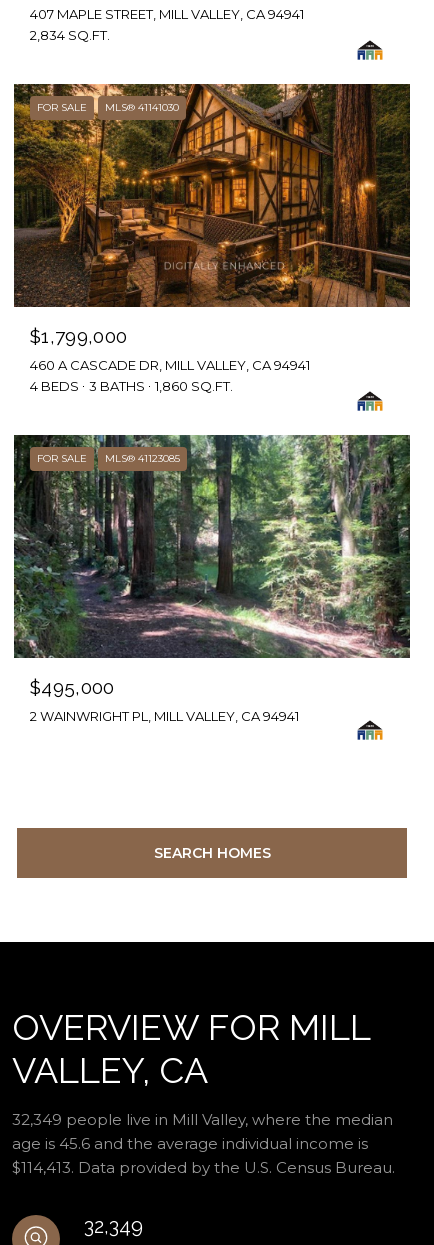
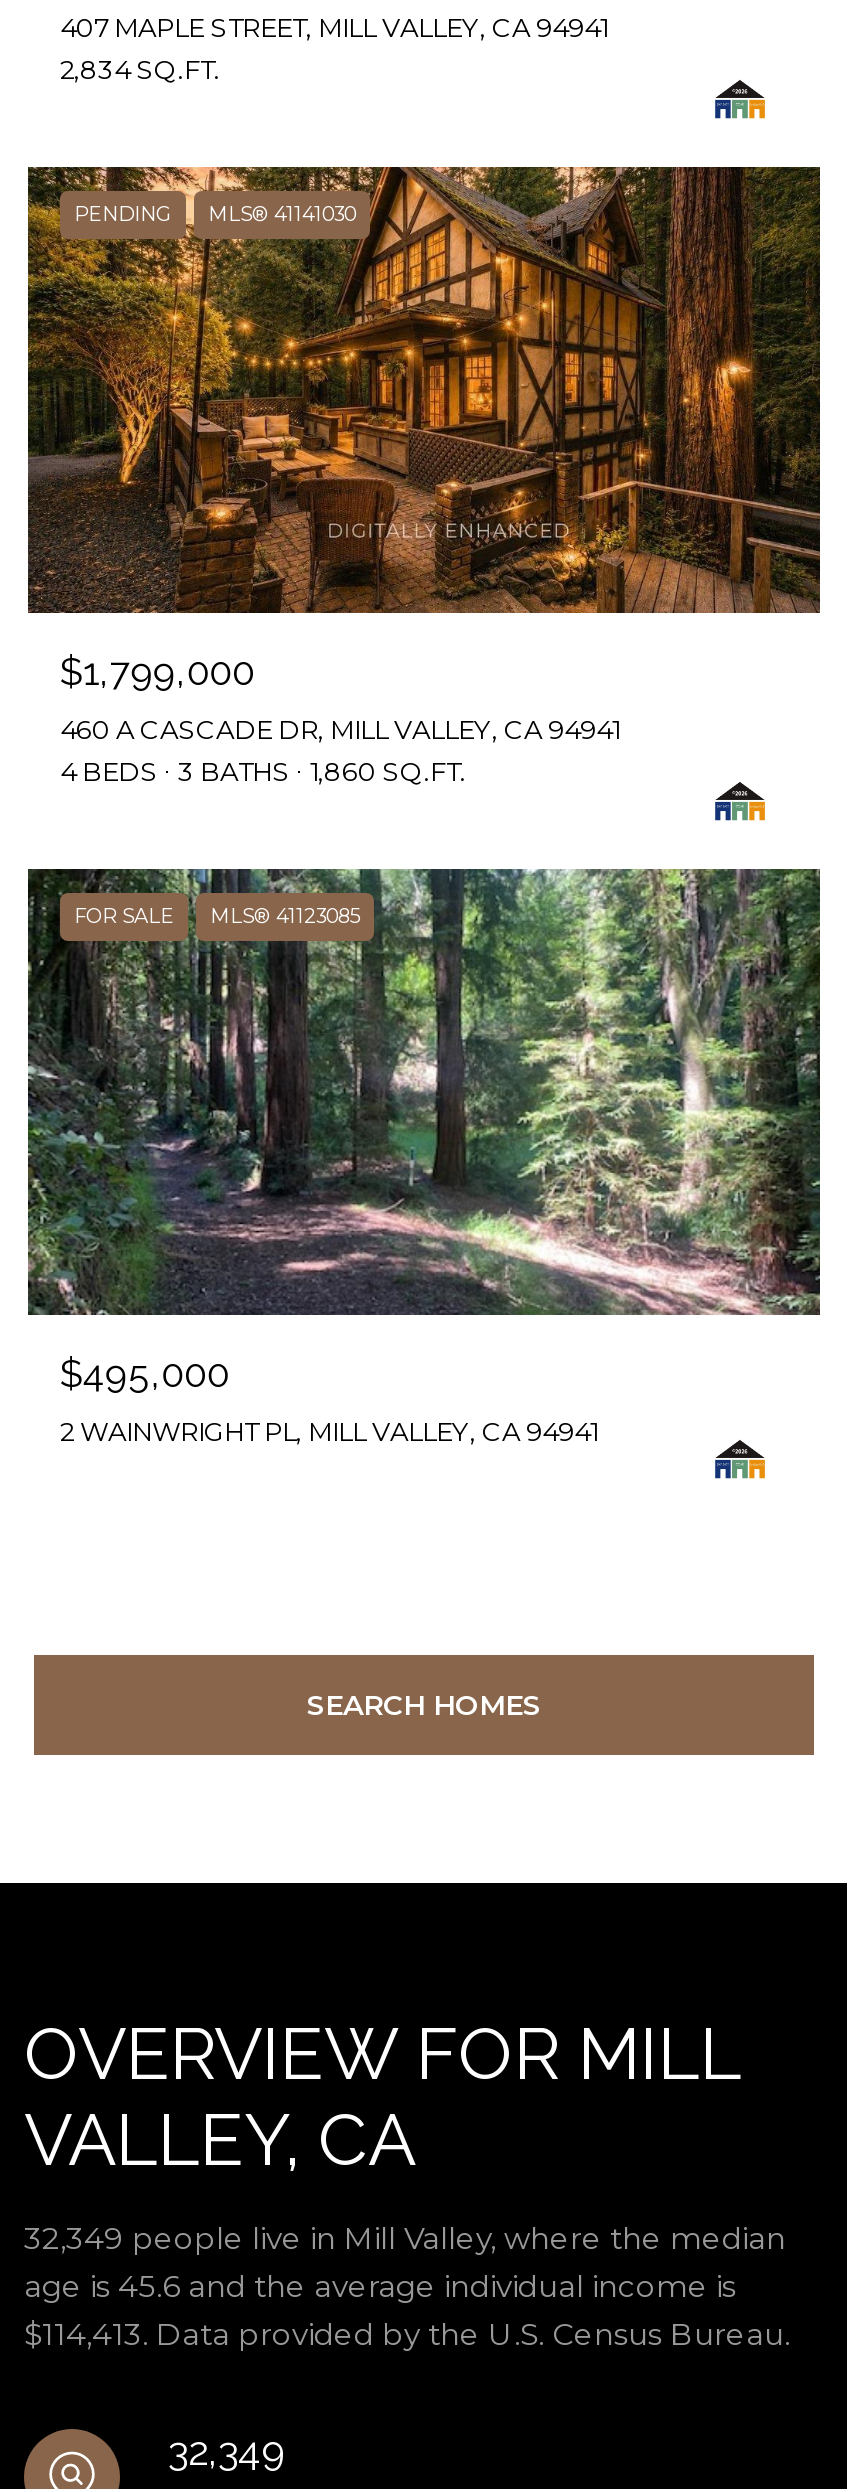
[37,101,87,114] FOR SALE -> [74,201,172,227] PENDING

